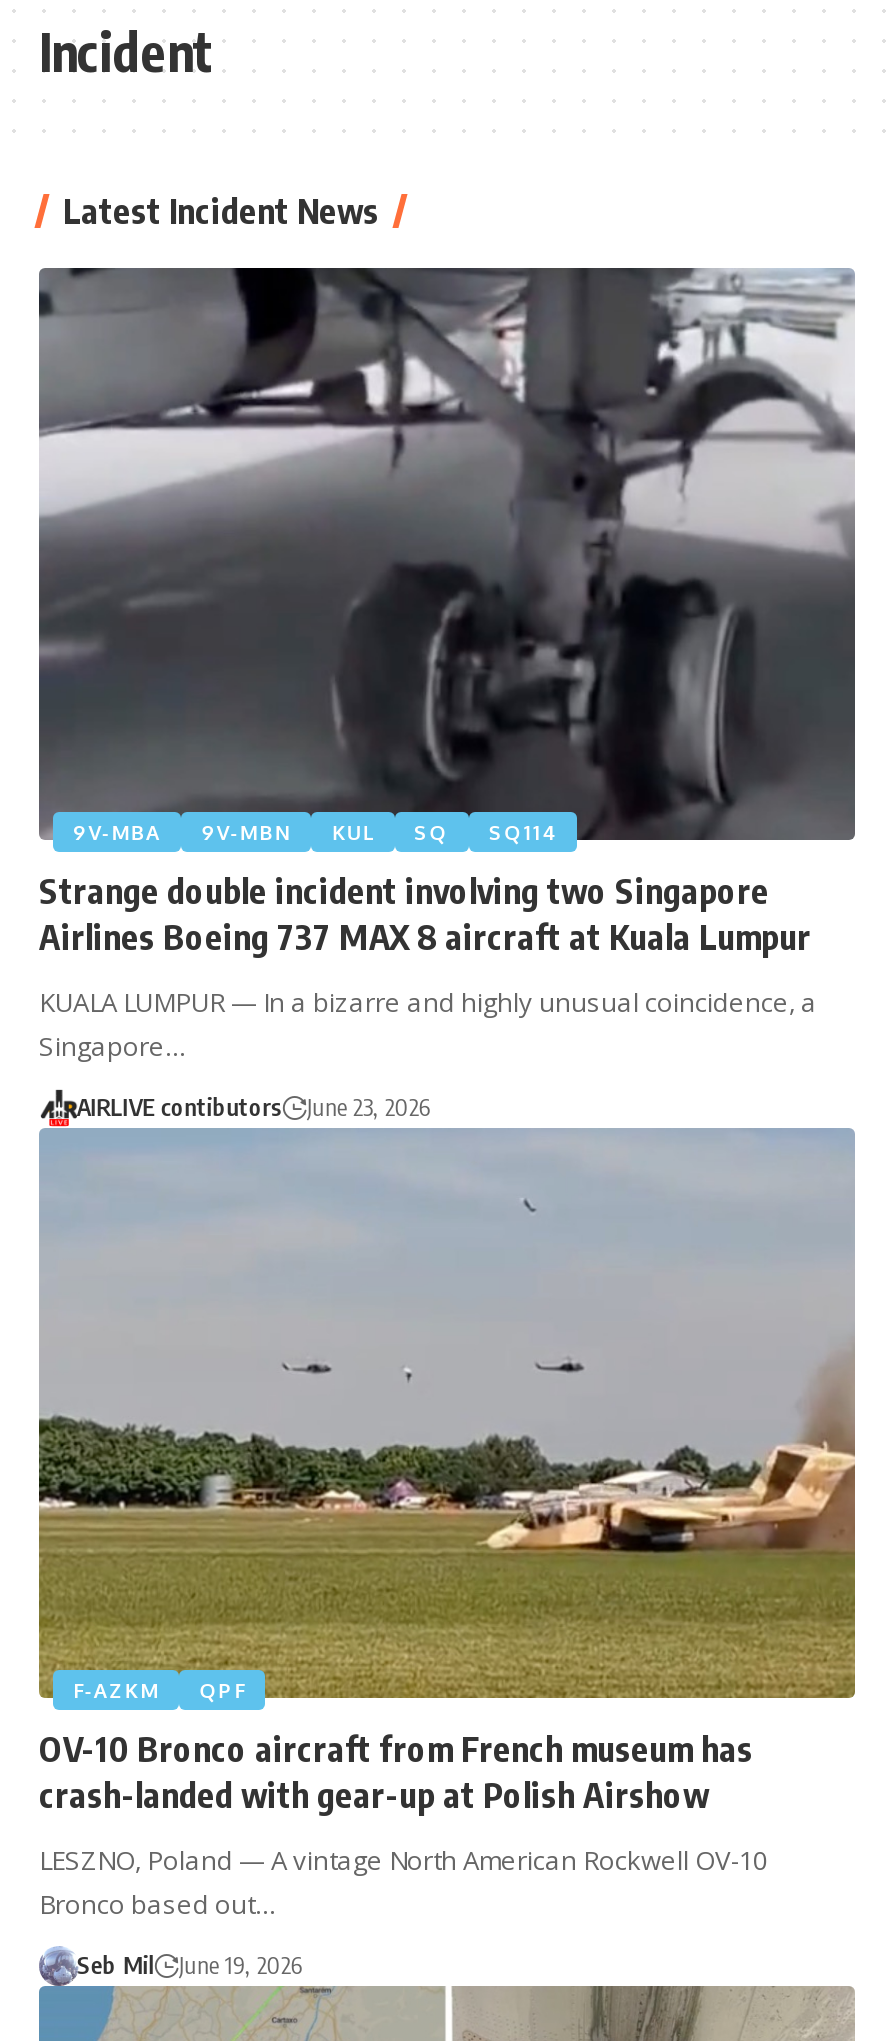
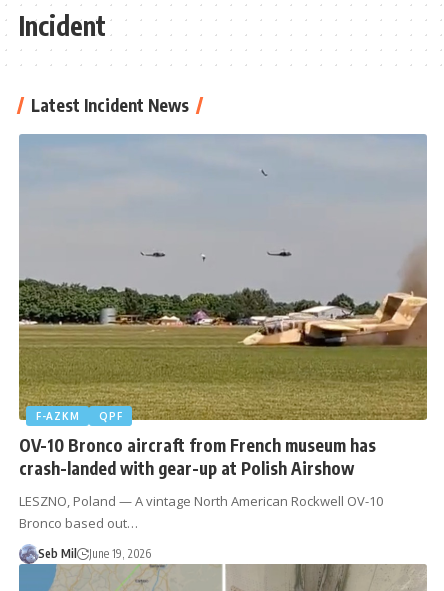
[39,266,857,1121] [image] | 9V-MBA | 9V-MBN | KUL | SQ | SQ114 | Strange double incident involving two Singapore | Airlines Boeing 737 MAX 8 aircraft at Kuala Lumpur | KUALA LUMPUR — In a bizarre and highly unusual coincidence, a | Singapore… | AIRLIVE contibutors | June 23, 2026 -> none

